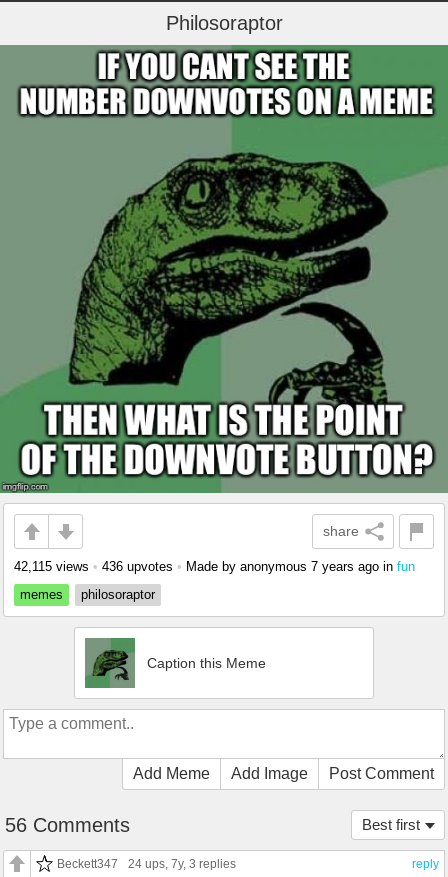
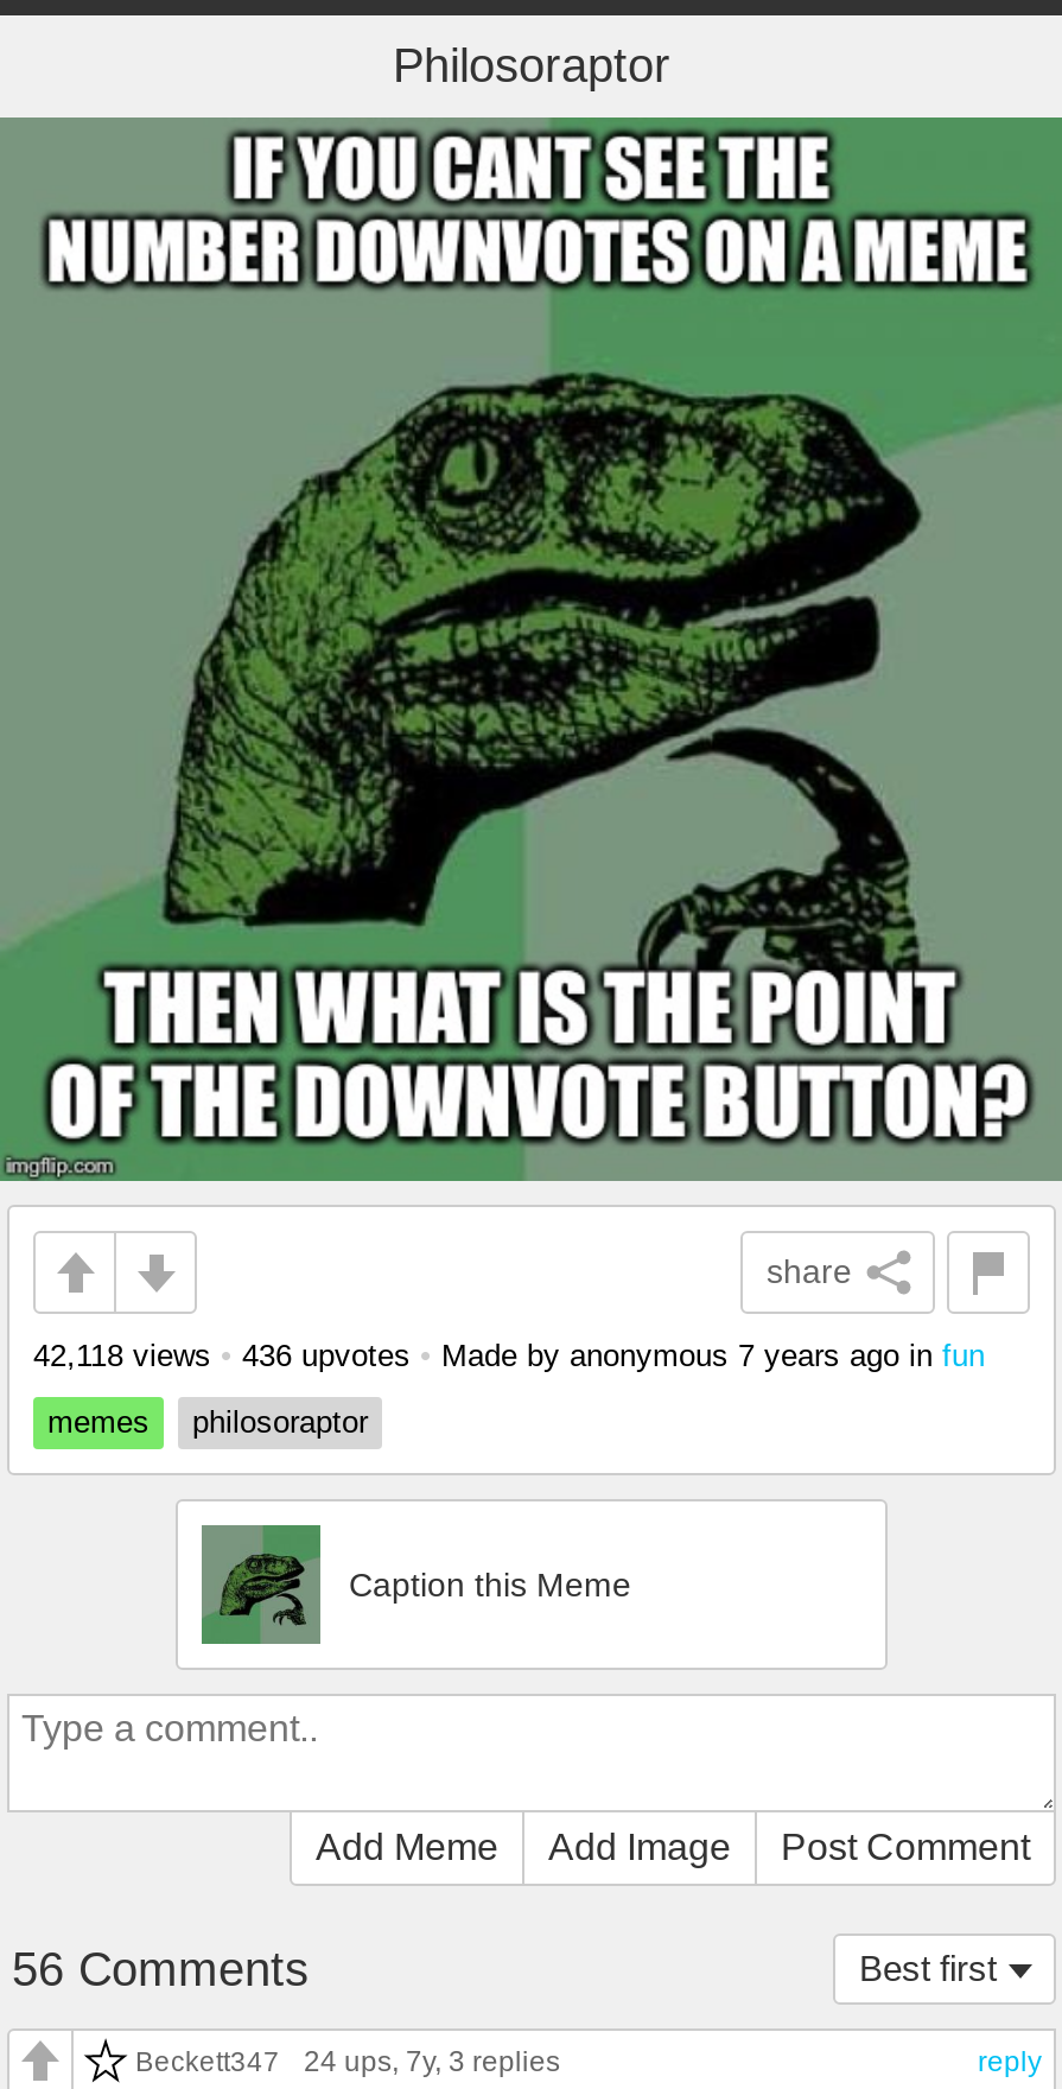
[14,559,415,574] 42,115 views • 436 upvotes • Made by anonymous 7 years ago in fun -> [33,1338,985,1373] 42,118 views • 436 upvotes • Made by anonymous 7 years ago in fun

